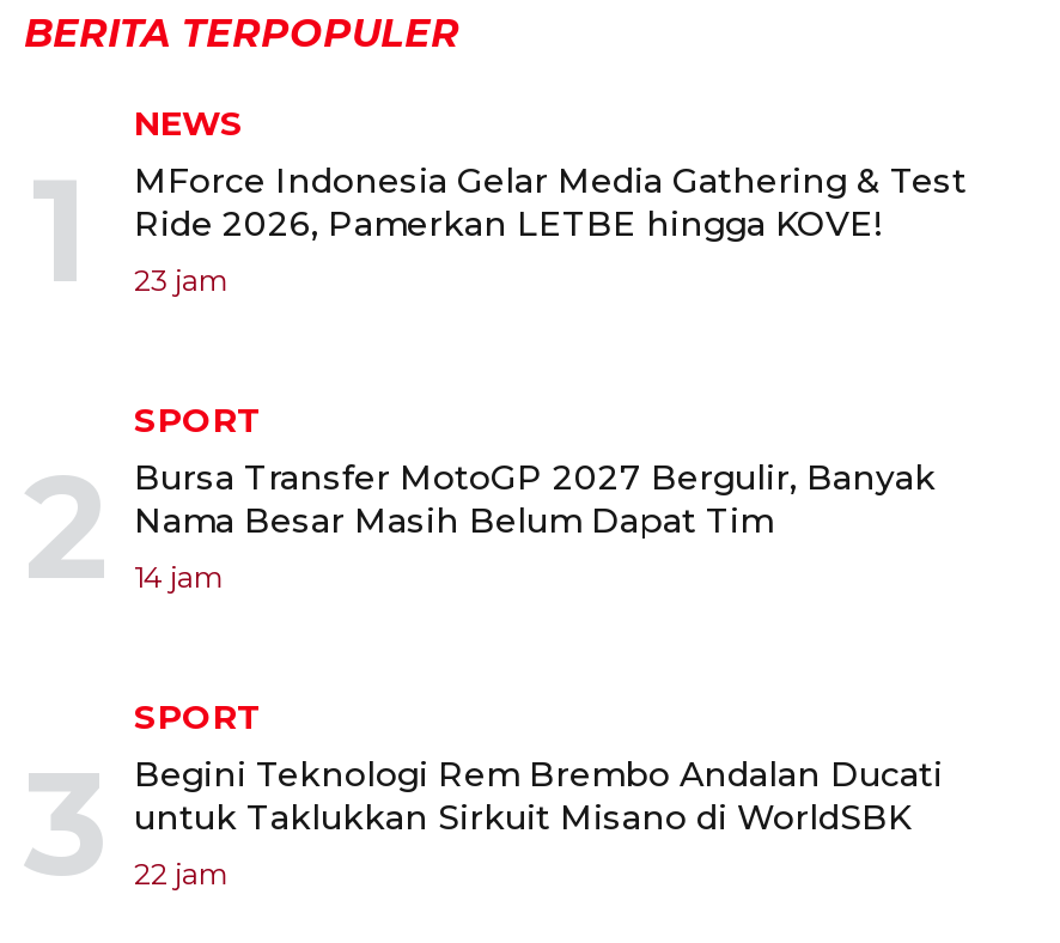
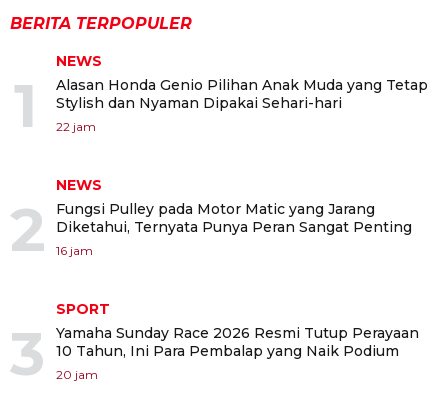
[134,159,967,297] MForce Indonesia Gelar Media Gathering & Test | Ride 2026, Pamerkan LETBE hingga KOVE! | 23 jam -> [56,76,428,134] Alasan Honda Genio Pilihan Anak Muda yang Tetap | Stylish dan Nyaman Dipakai Sehari-hari | 22 jam
[134,398,936,594] SPORT | Bursa Transfer MotoGP 2027 Bergulir, Banyak | Nama Besar Masih Belum Dapat Tim | 14 jam -> [56,176,412,258] NEWS | Fungsi Pulley pada Motor Matic yang Jarang | Diketahui, Ternyata Punya Peran Sangat Penting | 16 jam
[134,752,943,891] Begini Teknologi Rem Brembo Andalan Ducati | untuk Taklukkan Sirkuit Misano di WorldSBK | 22 jam -> [56,324,419,382] Yamaha Sunday Race 2026 Resmi Tutup Perayaan | 10 Tahun, Ini Para Pembalap yang Naik Podium | 20 jam

